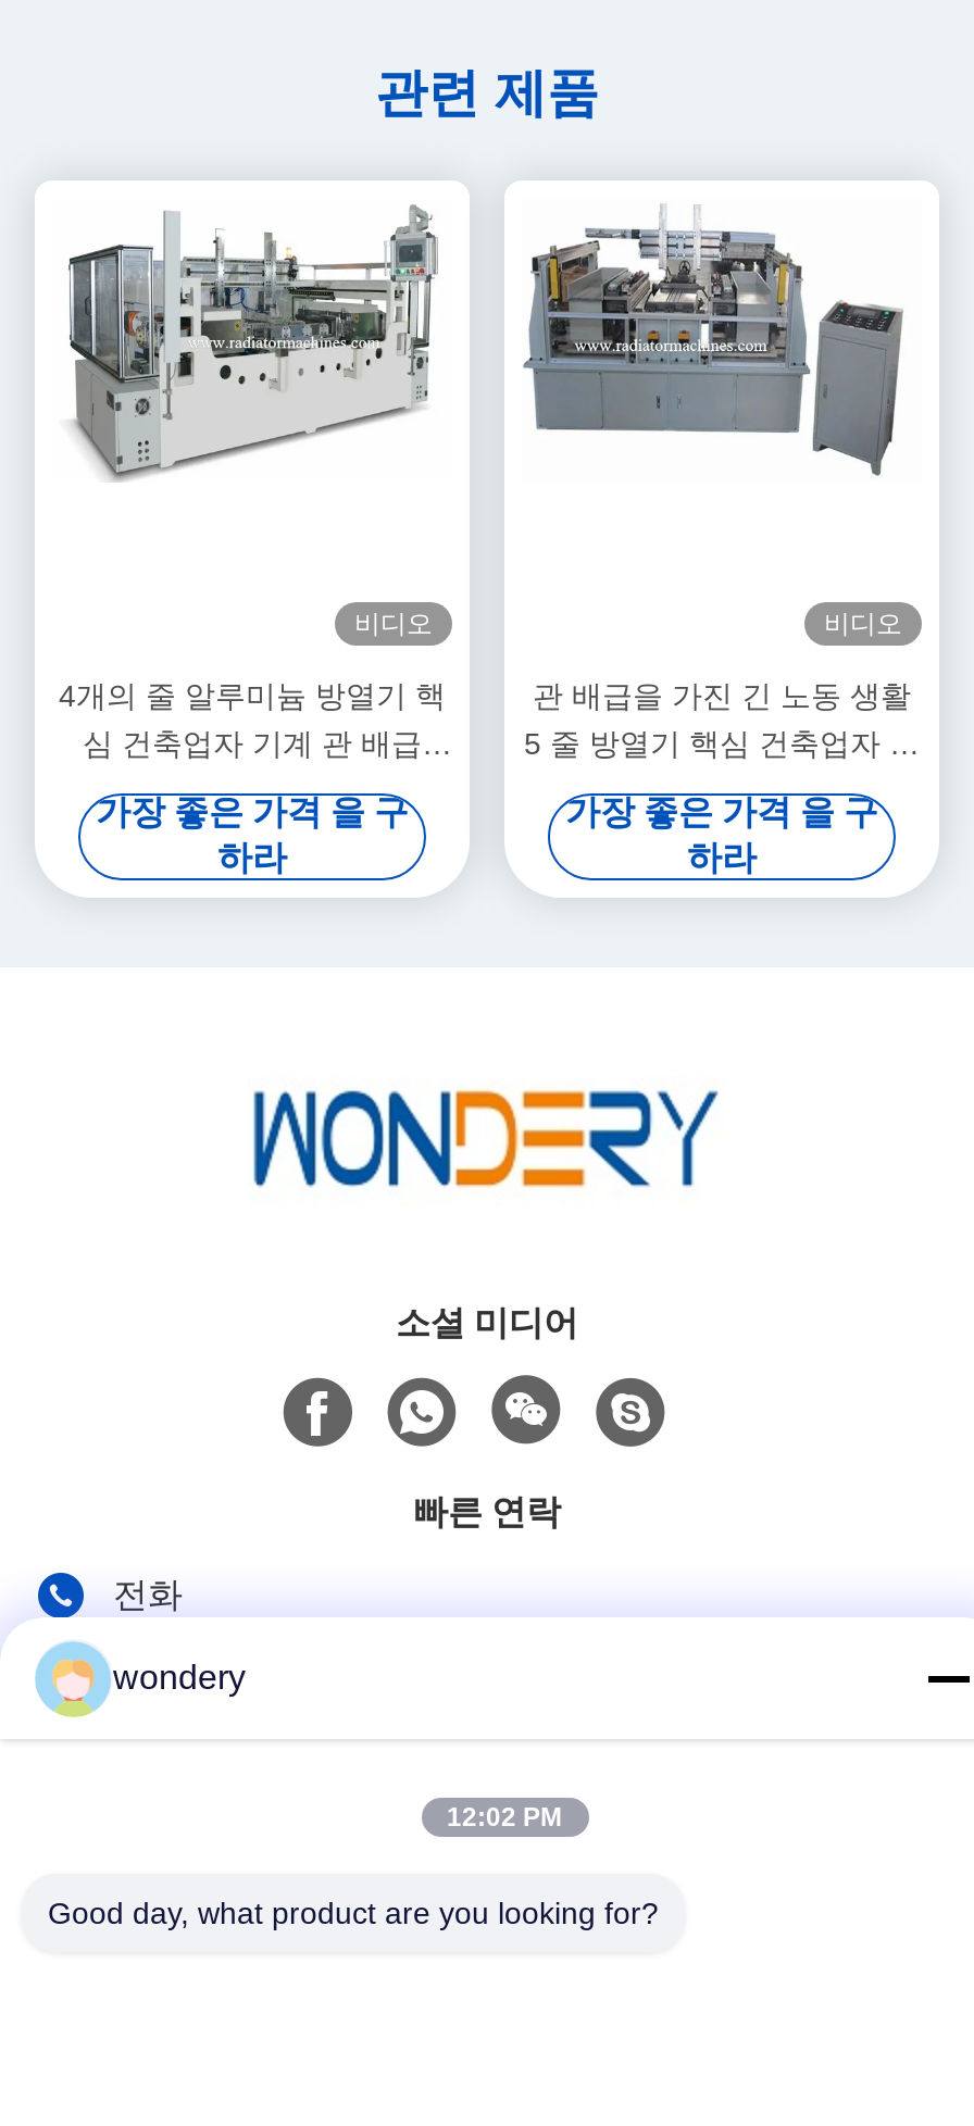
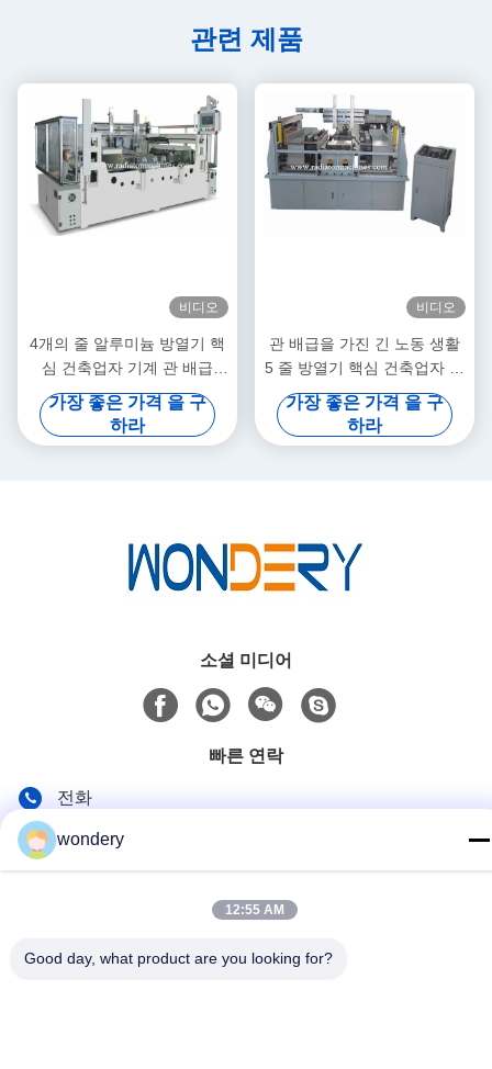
[447,1802,562,1833] 12:02 PM -> [225,902,284,918] 12:55 AM

